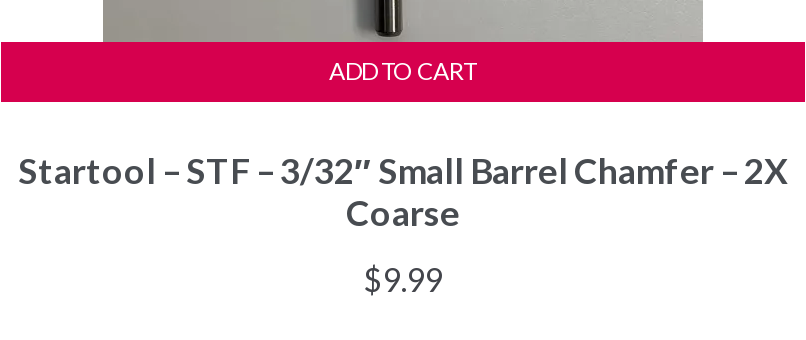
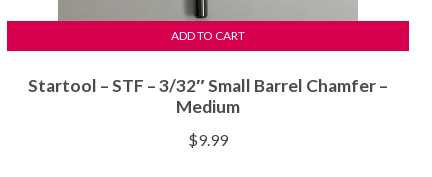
[18,149,788,233] Startool – STF – 3/32″ Small Barrel Chamfer – 2X | Coarse -> [28,75,388,117] Startool – STF – 3/32″ Small Barrel Chamfer – | Medium

